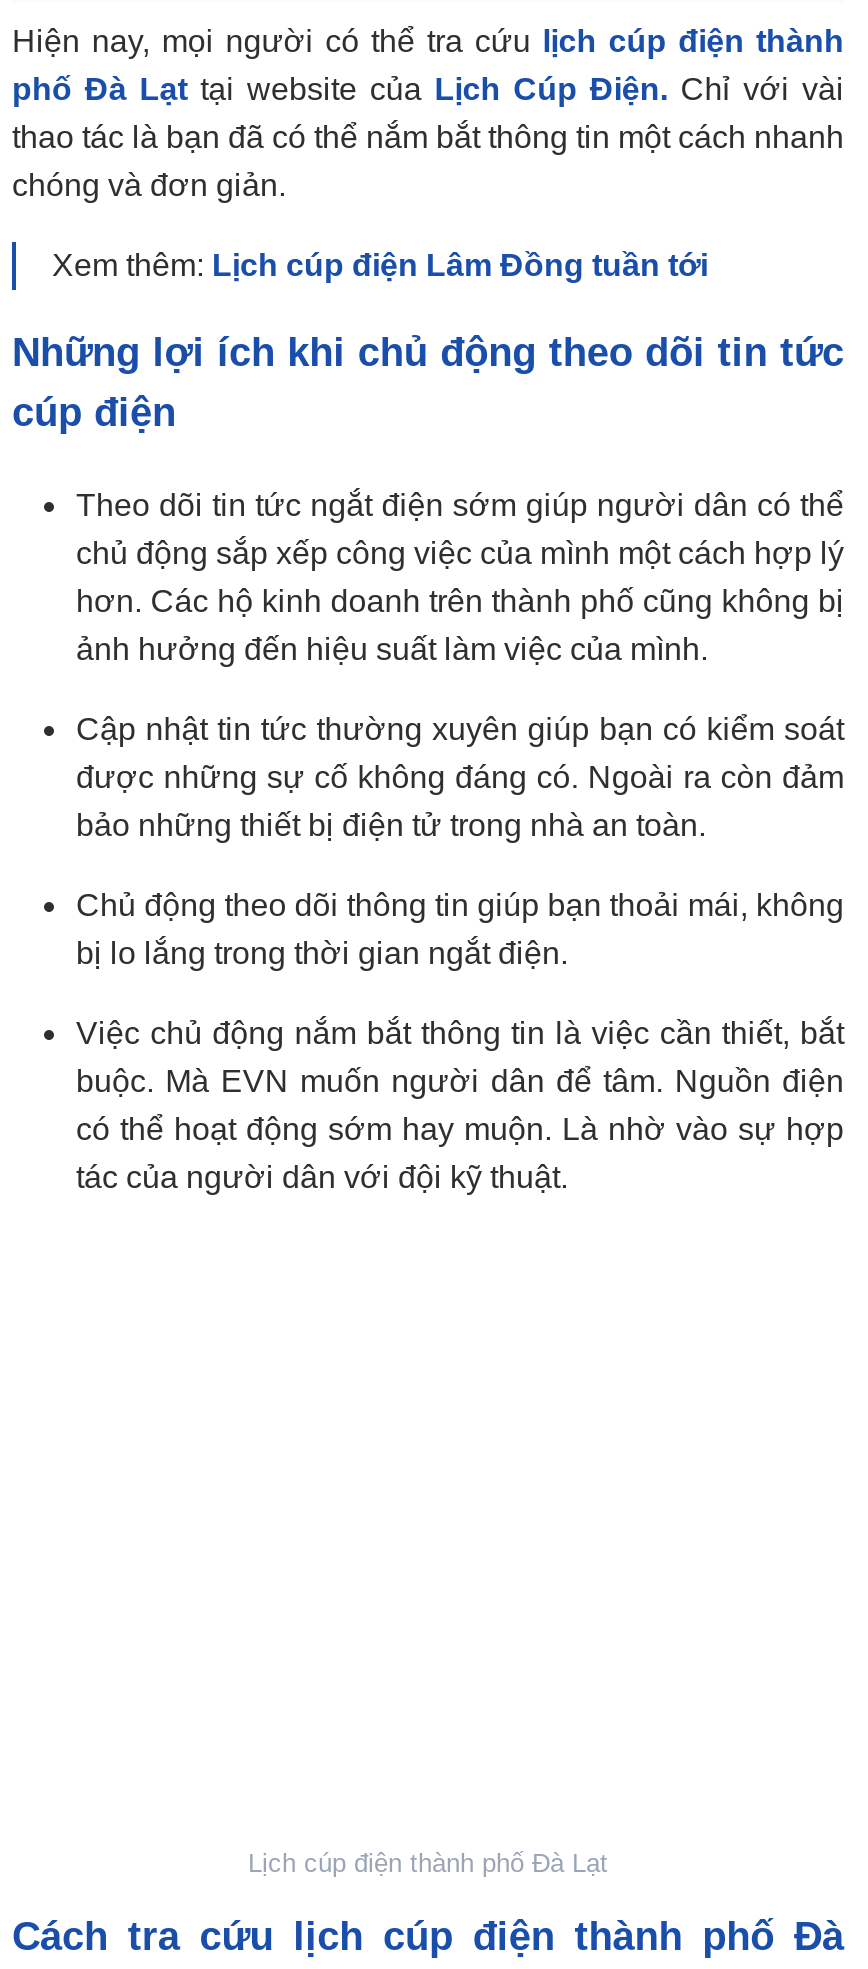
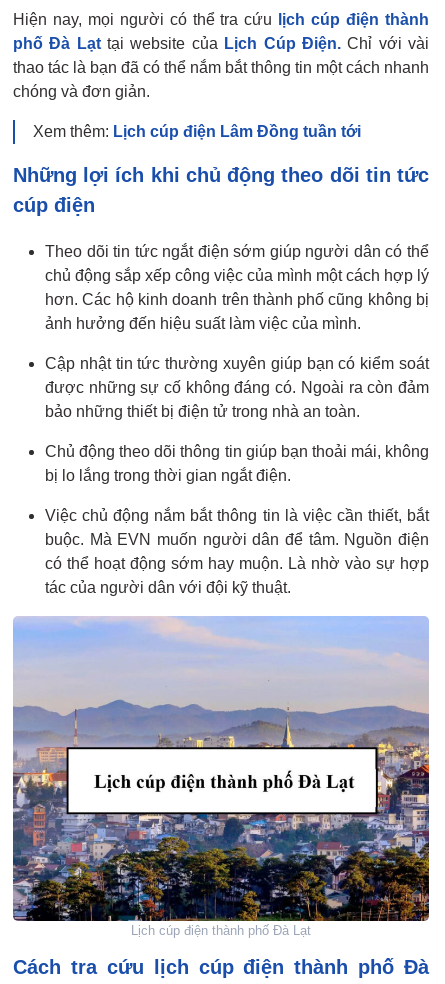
none -> [12,616,430,922] [image]

